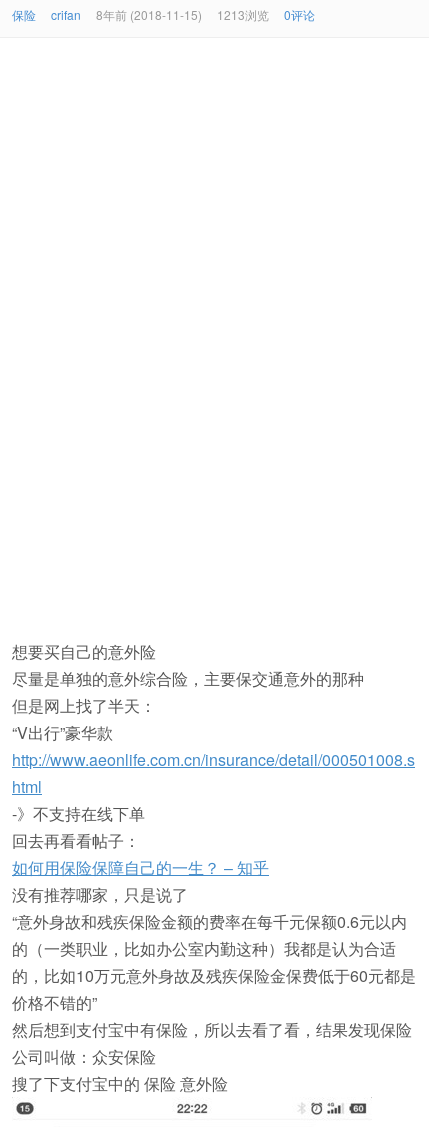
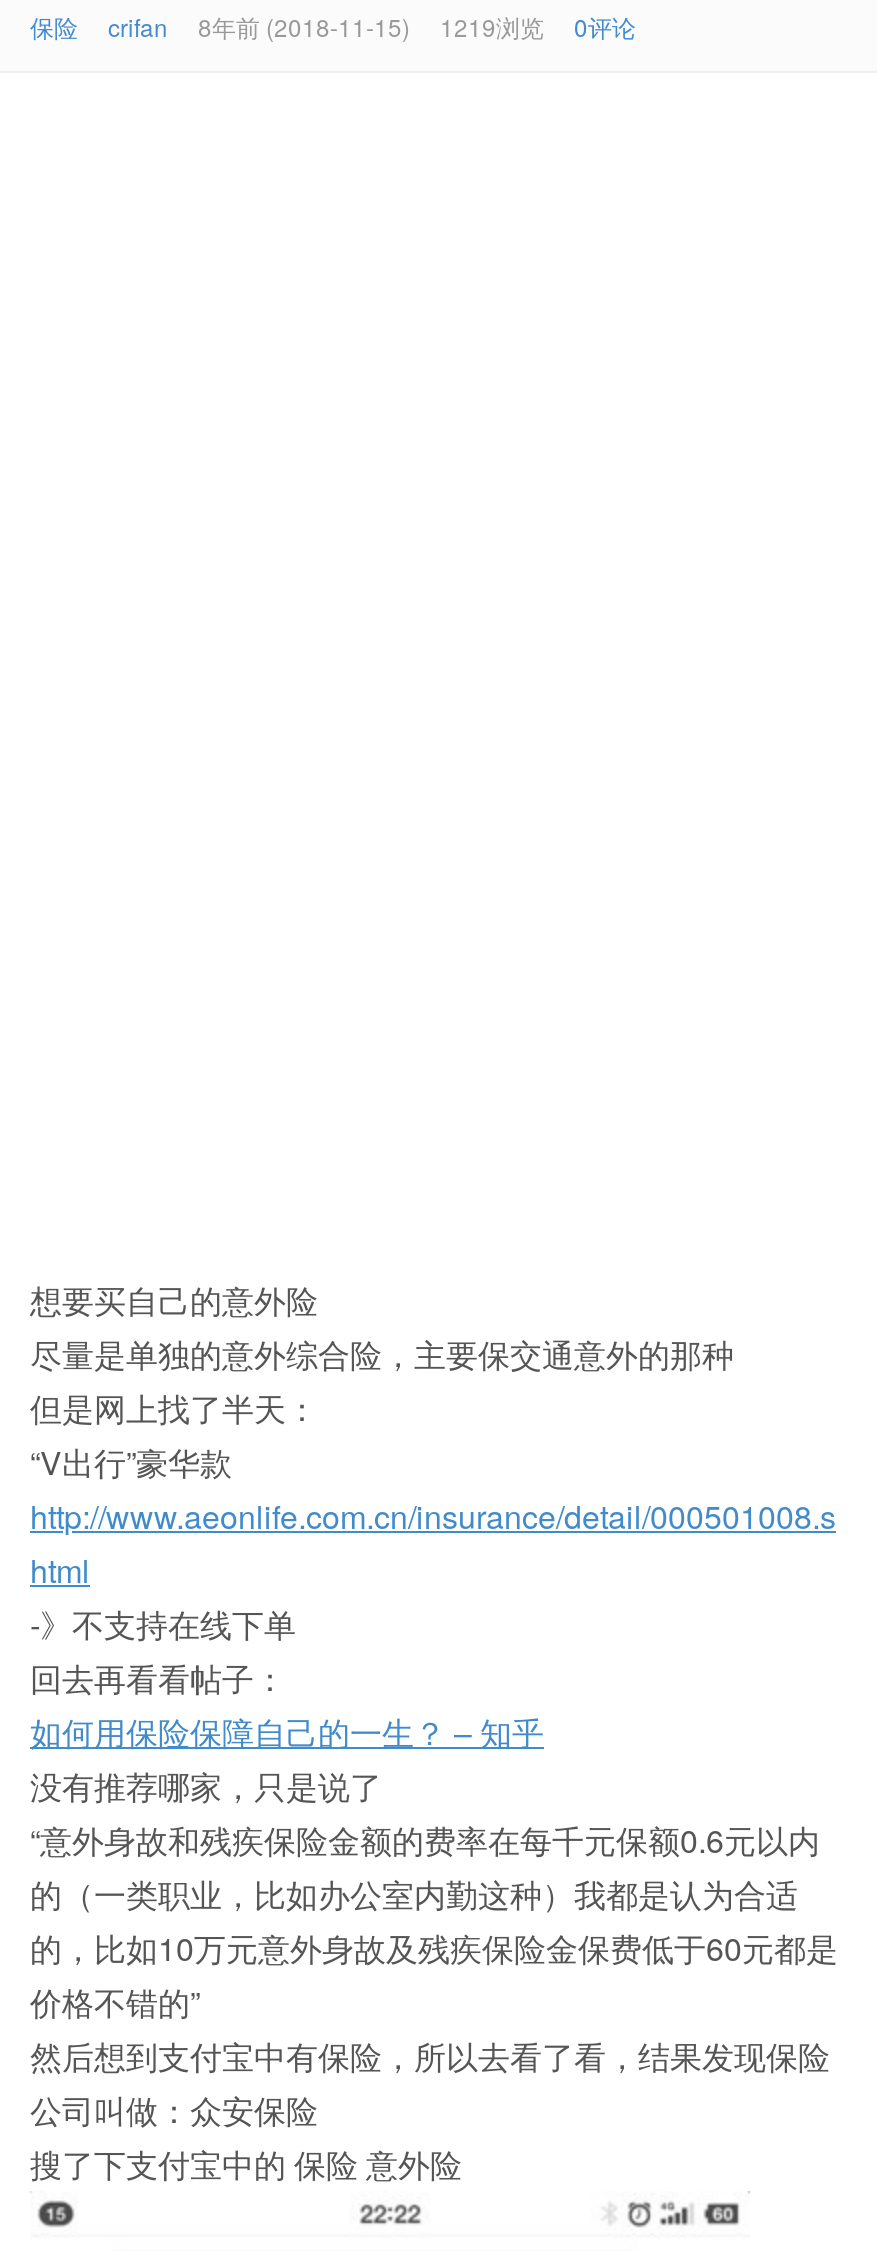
[12,6,315,23] 保险 crifan 8年前 (2018-11-15) 1213浏览 0评论 -> [30,9,636,43] 保险 crifan 8年前 (2018-11-15) 1219浏览 0评论

